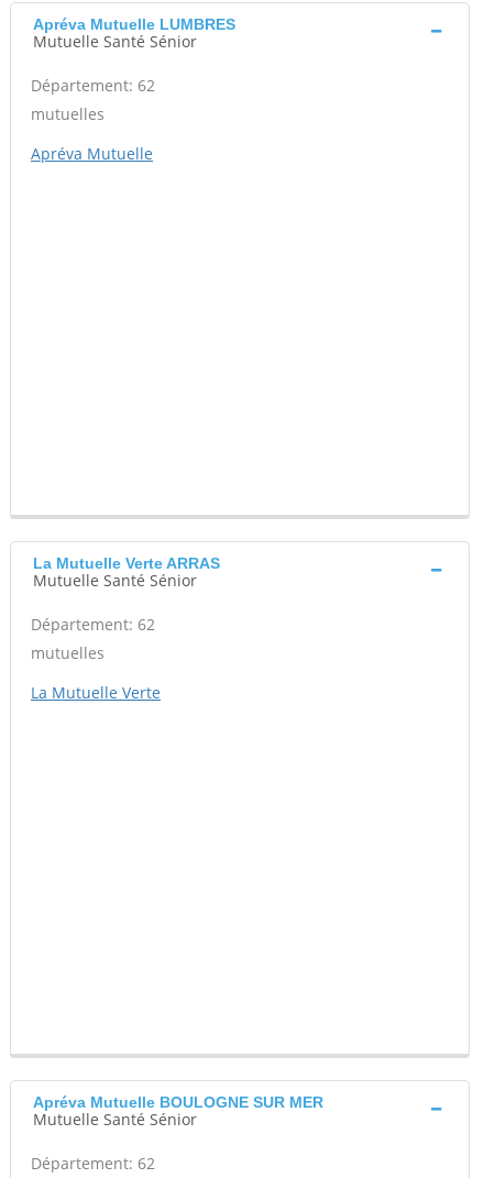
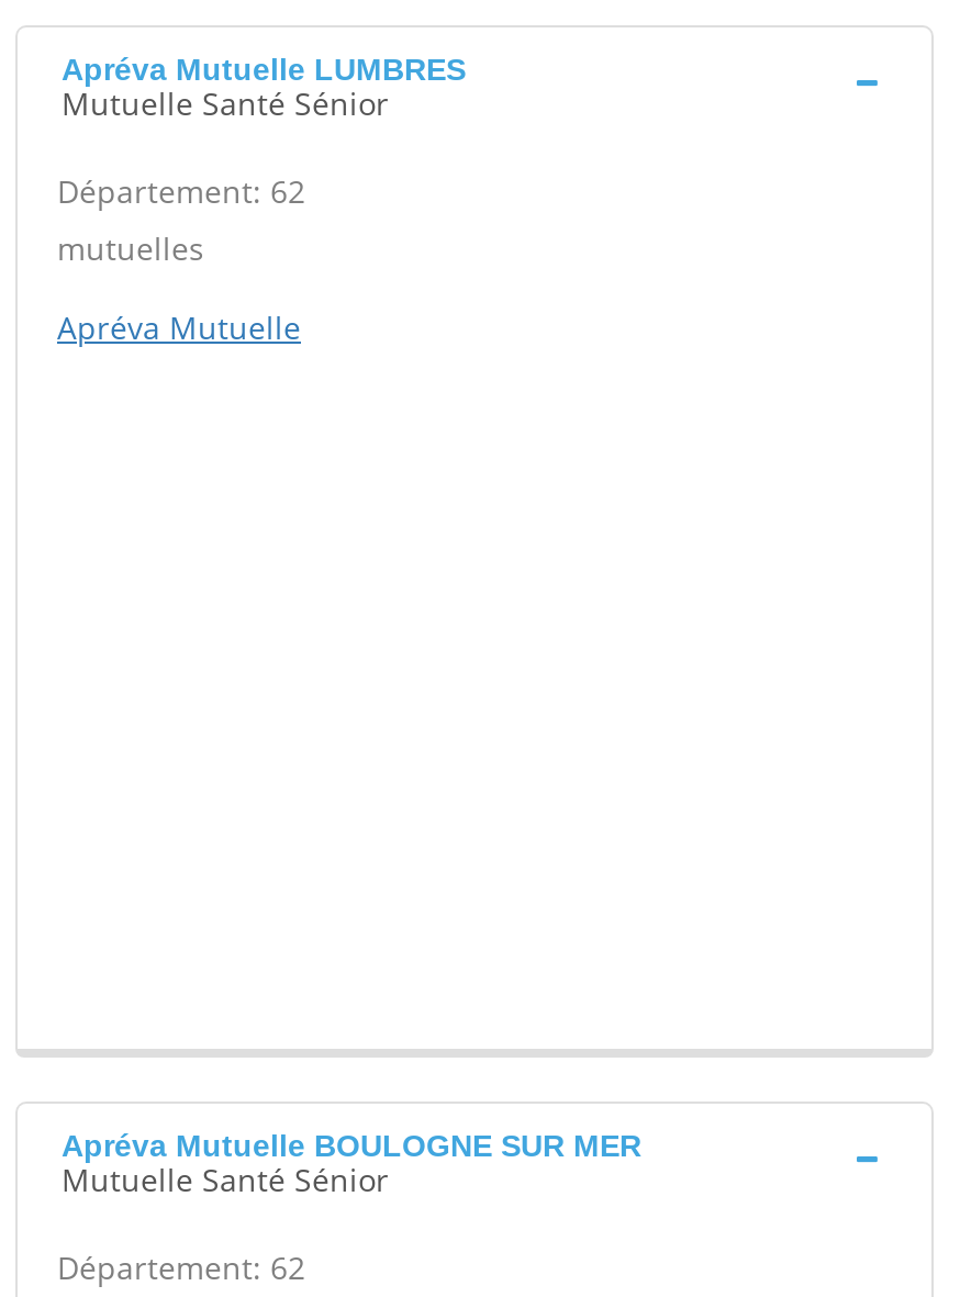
[31,555,220,703] La Mutuelle Verte ARRAS | Mutuelle Santé Sénior | Département: 62 | mutuelles | La Mutuelle Verte -> none

